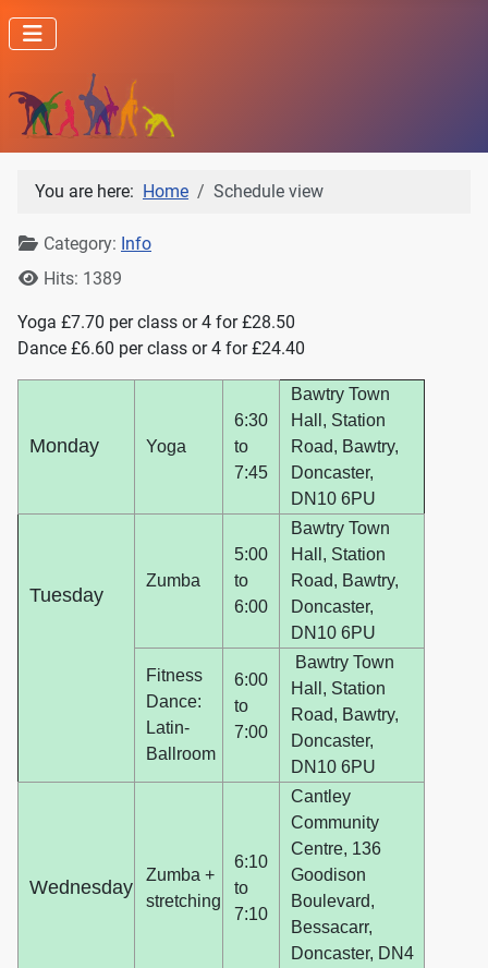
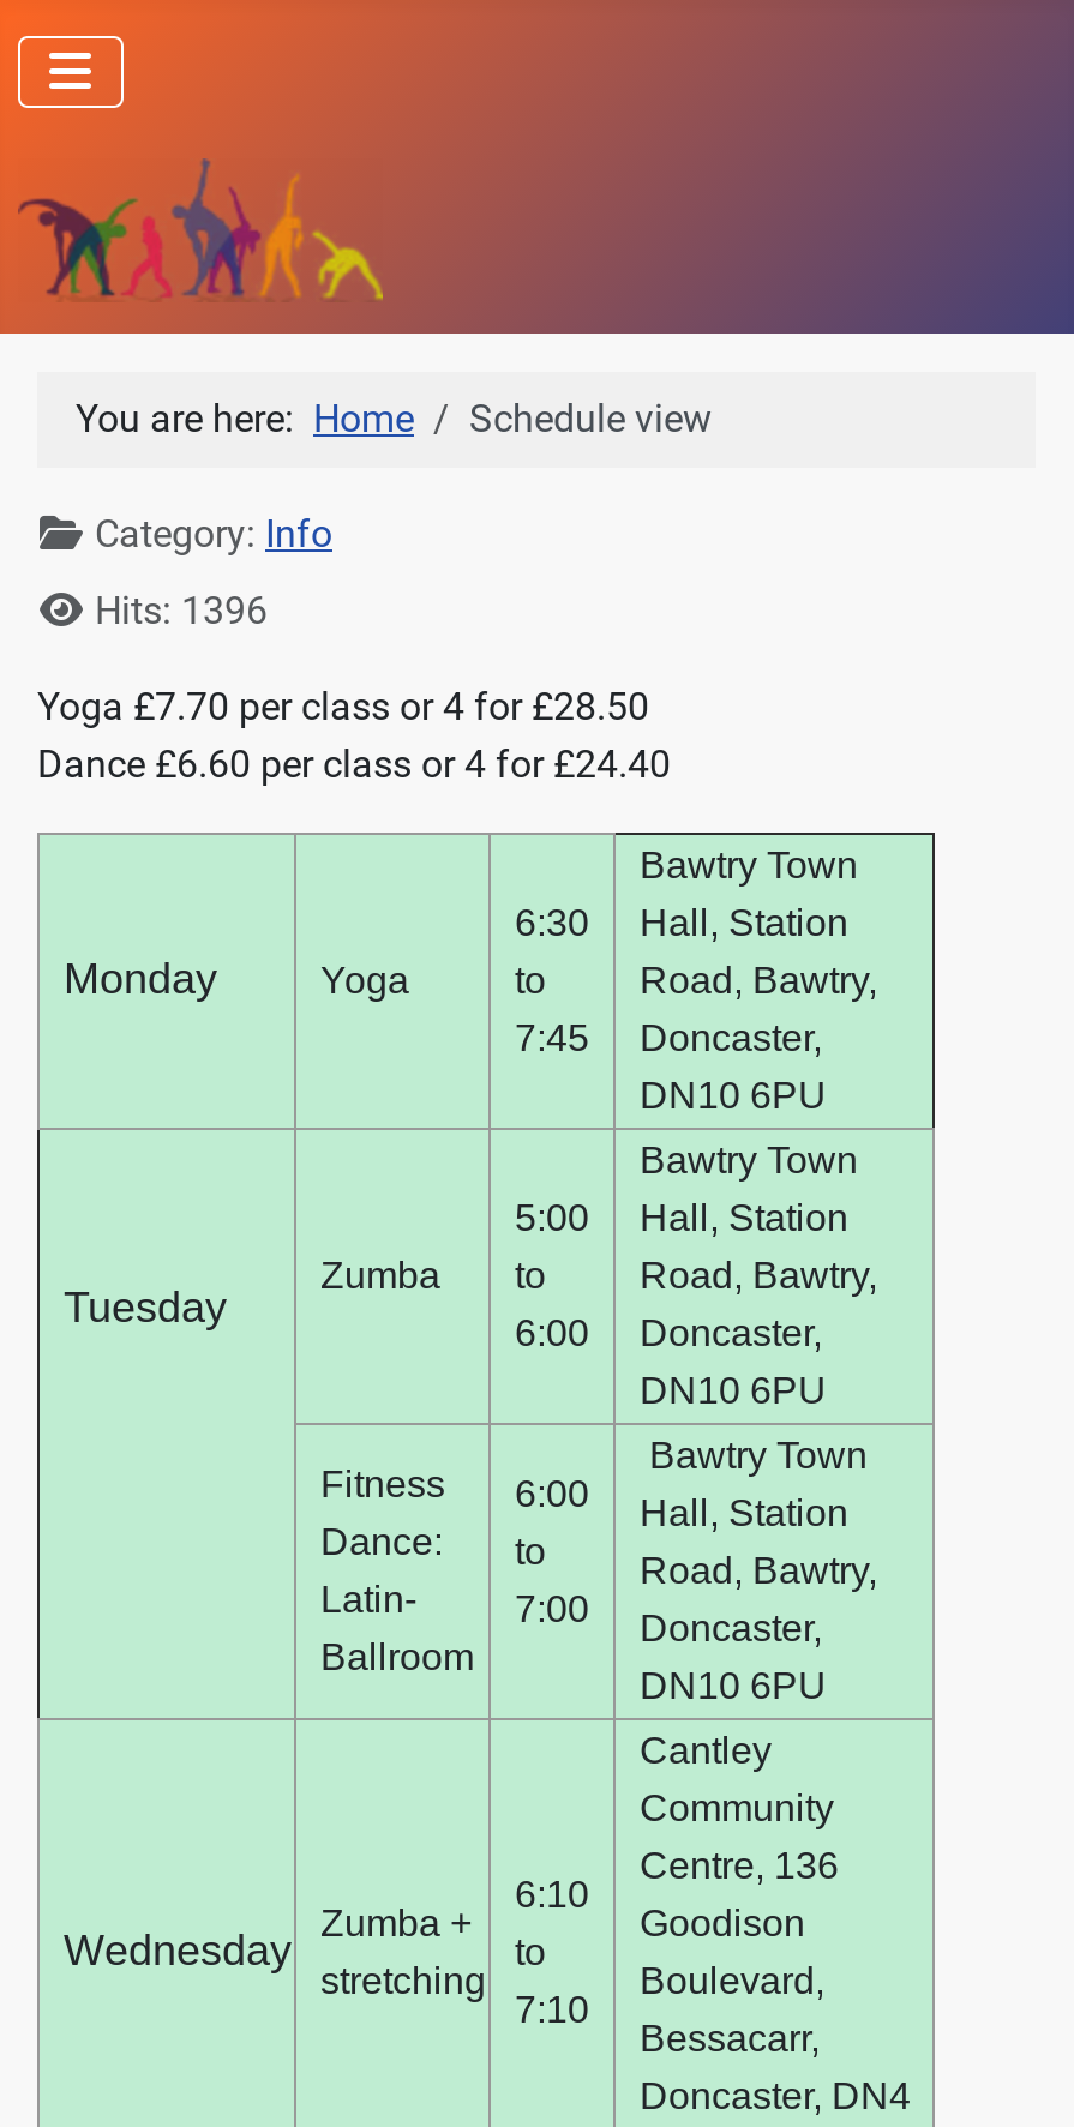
[44,268,122,289] Hits: 1389 -> [95,588,268,633] Hits: 1396

